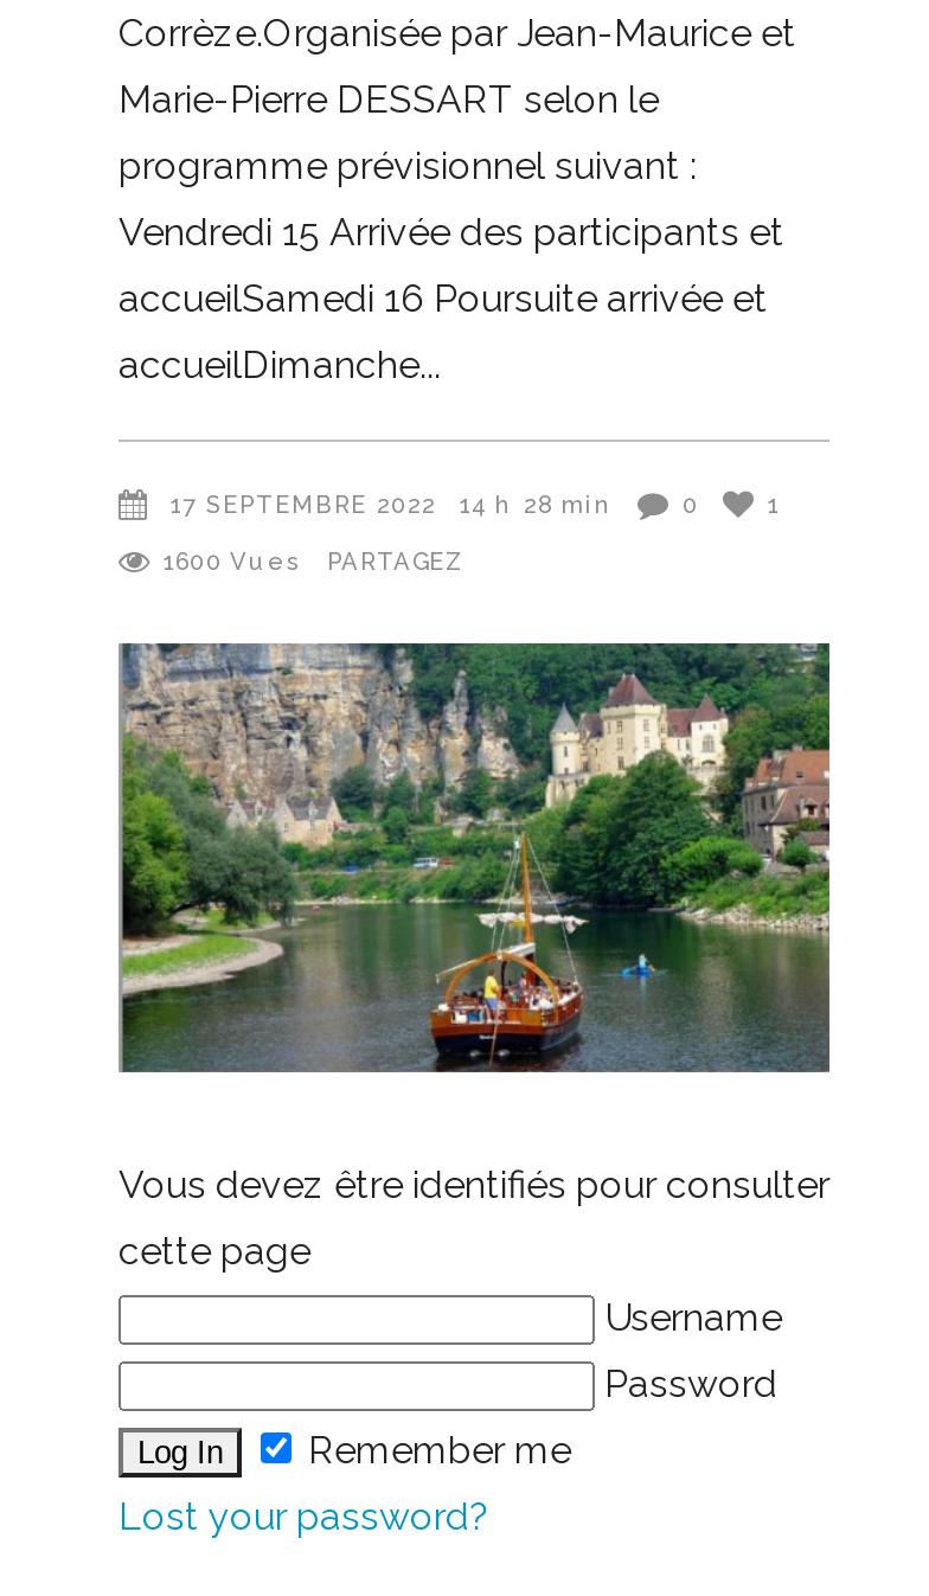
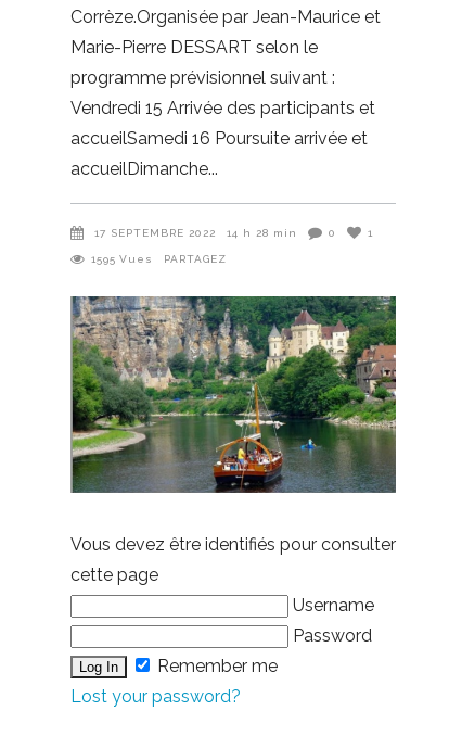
[164,549,464,576] 1600 Vues PARTAGEZ -> [91,253,227,265] 1595 Vues PARTAGEZ

